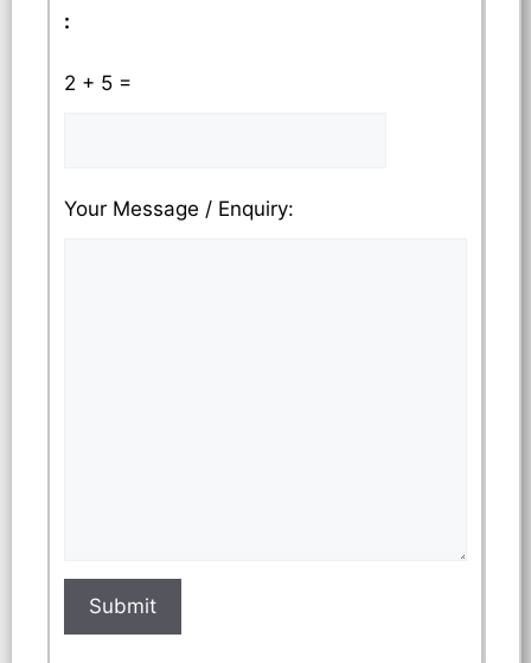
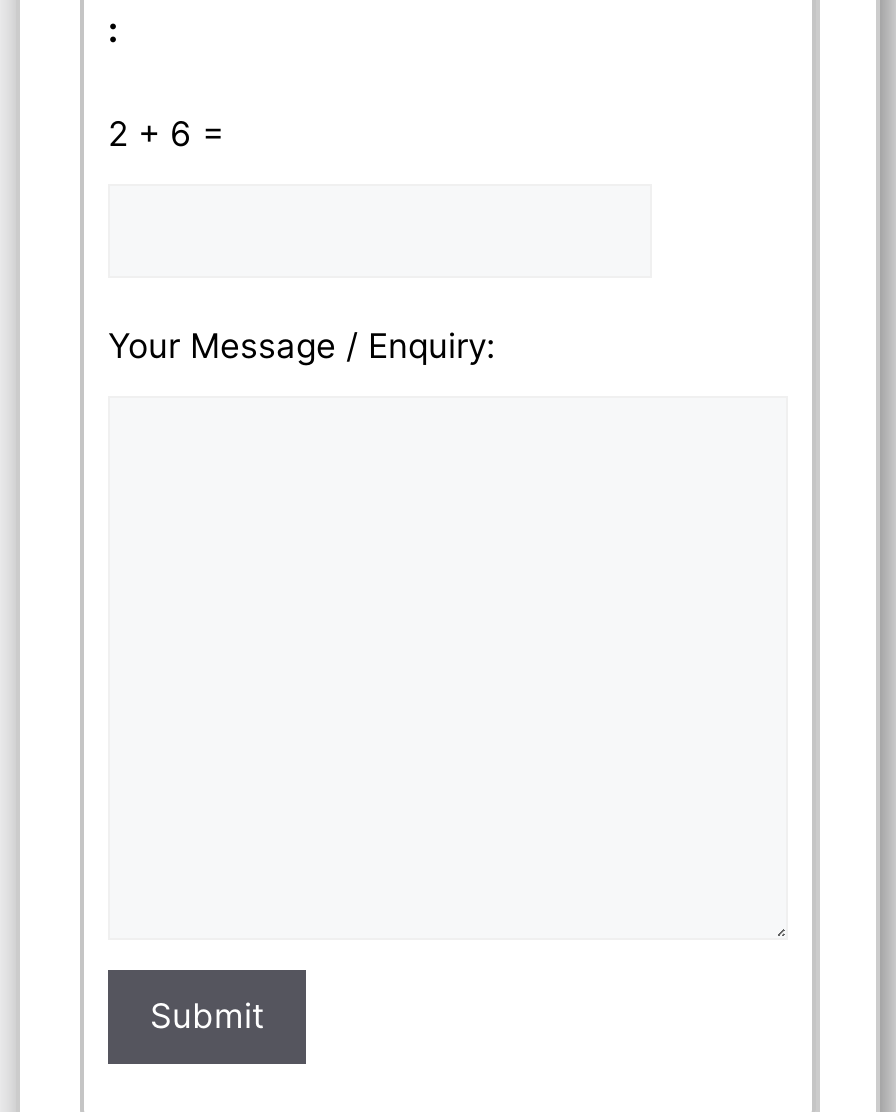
[64,72,132,95] 2 + 5 = -> [108,115,224,155] 2 + 6 =

